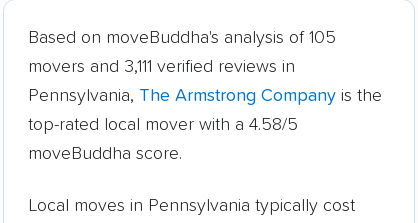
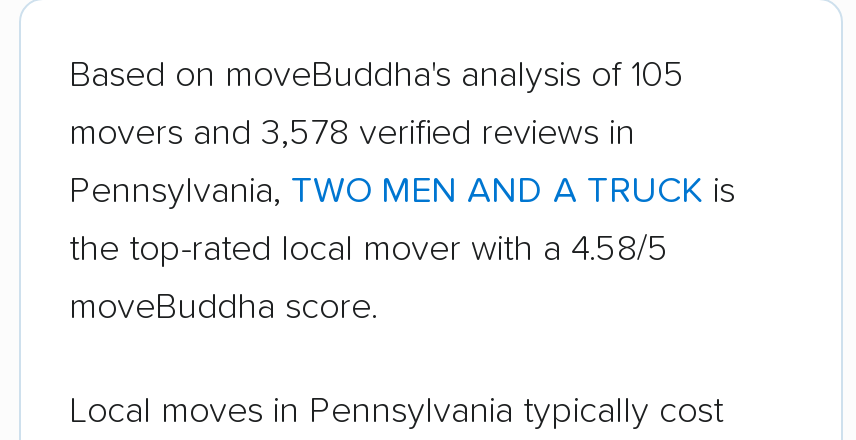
[28,58,295,76] movers and 3,111 verified reviews in -> [69,116,635,152] movers and 3,578 verified reviews in
[28,87,382,105] Pennsylvania, The Armstrong Company is the -> [69,174,735,210] Pennsylvania, TWO MEN AND A TRUCK is
[28,116,298,134] top-rated local mover with a 4.58/5 -> [69,232,669,268] the top-rated local mover with a 4.58/5

